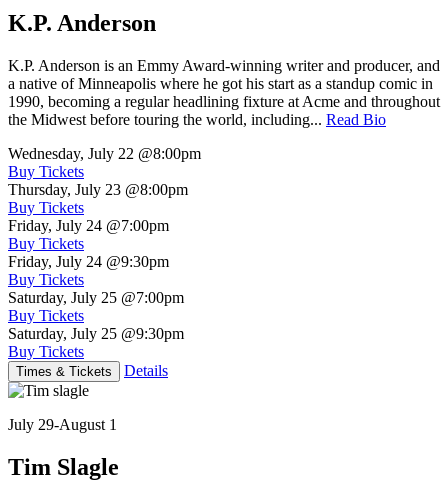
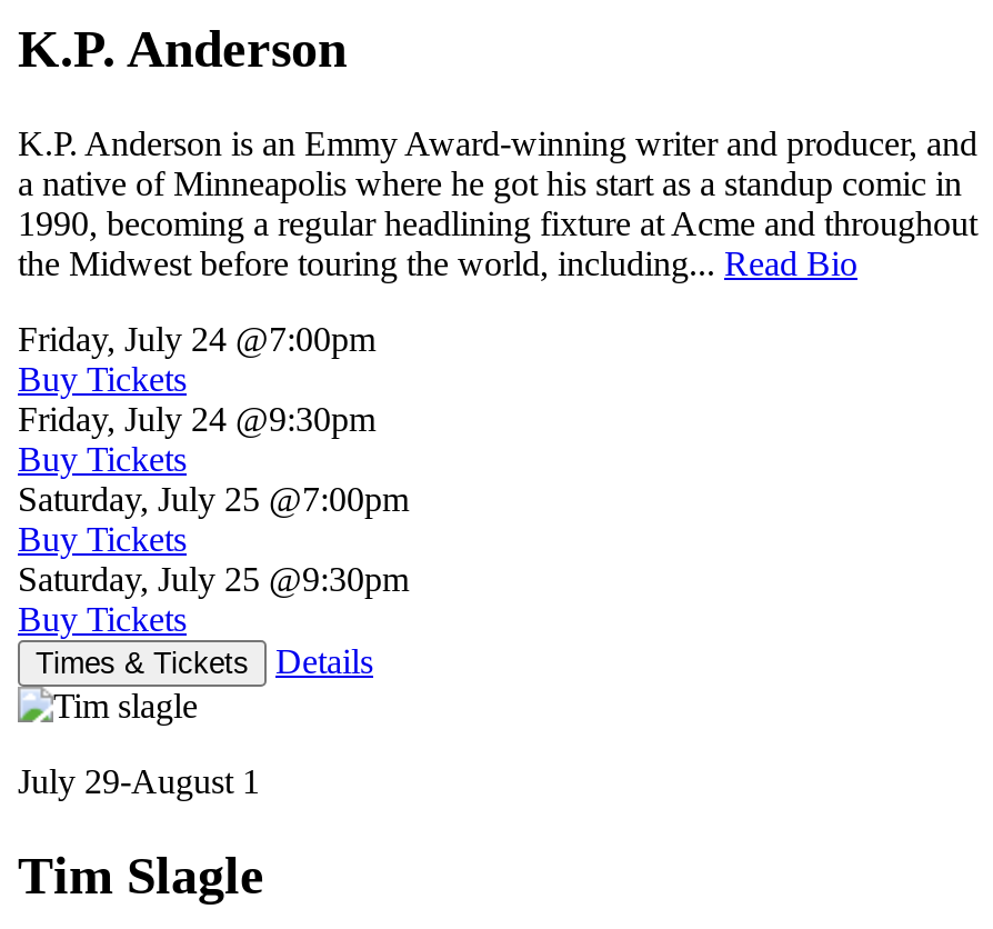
[8,145,201,216] Wednesday, July 22 @8:00pm | Buy Tickets | Thursday, July 23 @8:00pm | Buy Tickets -> none

